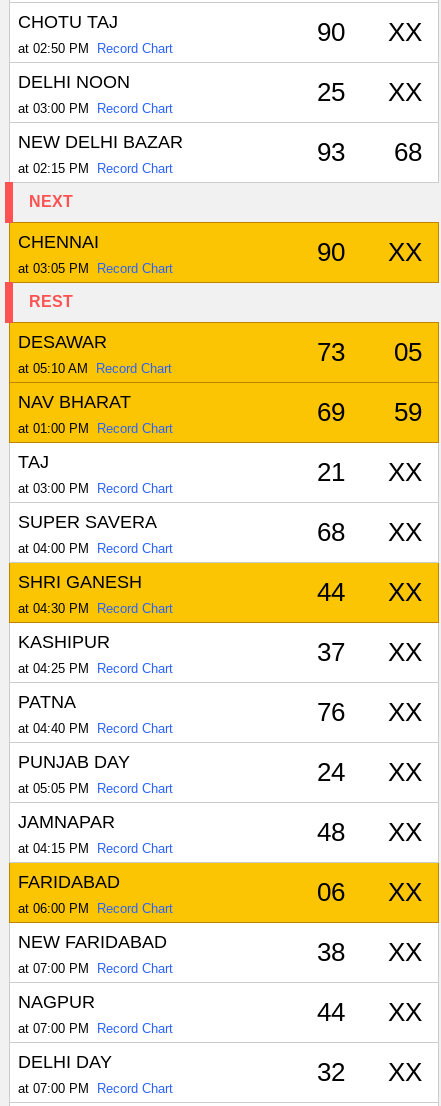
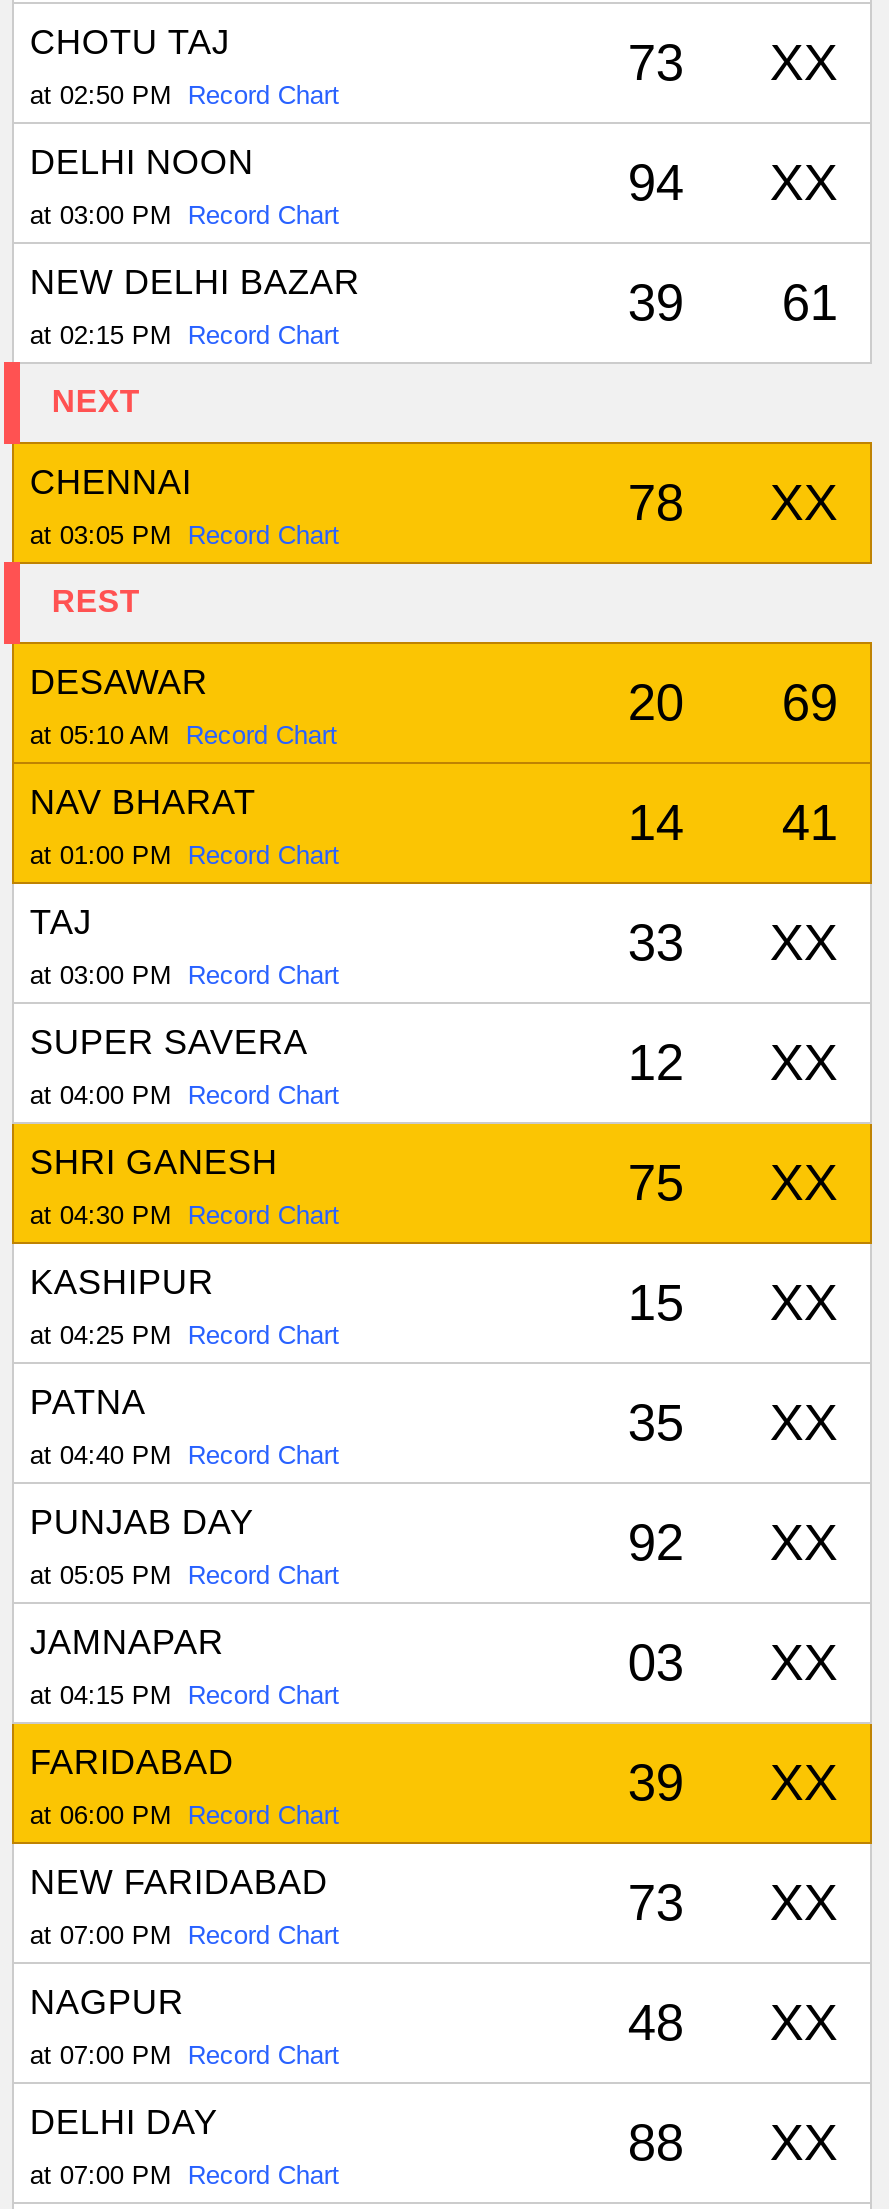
[317,18,422,46] 90 XX -> [628,33,838,89] 73 XX
[317,78,422,106] 25 XX -> [628,153,838,209] 94 XX
[317,138,345,166] 93 -> [628,273,684,329] 39
[394,138,422,166] 68 -> [782,273,838,329] 61
[317,238,422,266] 90 XX -> [628,473,838,529] 78 XX
[317,338,345,366] 73 -> [628,673,684,729] 20
[394,338,422,366] 05 -> [782,673,838,729] 69
[317,398,345,426] 69 -> [628,793,684,849] 14
[394,398,422,426] 59 -> [782,793,838,849] 41
[317,458,422,486] 21 XX -> [628,913,838,969] 33 XX
[317,518,422,546] 68 XX -> [628,1033,838,1089] 12 XX
[317,578,422,606] 44 XX -> [628,1153,838,1209] 75 XX
[317,638,422,666] 37 XX -> [628,1273,838,1329] 15 XX
[317,698,422,726] 76 XX -> [628,1393,838,1449] 35 XX
[317,758,422,786] 24 XX -> [628,1513,838,1569] 92 XX
[317,818,422,846] 48 XX -> [628,1633,838,1689] 03 XX
[317,878,422,906] 06 XX -> [628,1753,838,1809] 39 XX
[317,938,422,966] 38 XX -> [628,1873,838,1929] 73 XX
[317,998,422,1026] 44 XX -> [628,1993,838,2049] 48 XX
[317,1058,422,1086] 32 XX -> [628,2113,838,2169] 88 XX

